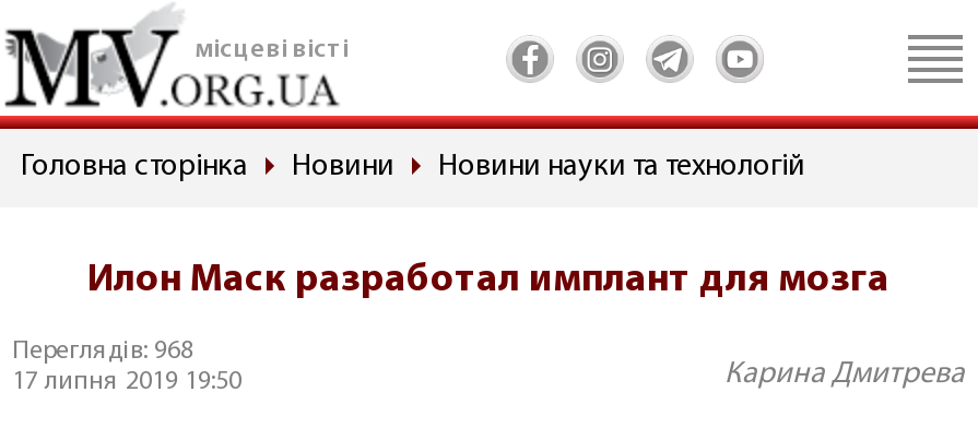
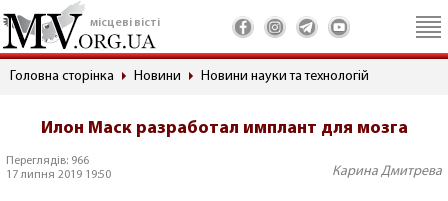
[12,338,193,365] Переглядів: 968 -> [6,155,89,167] Переглядів: 966

